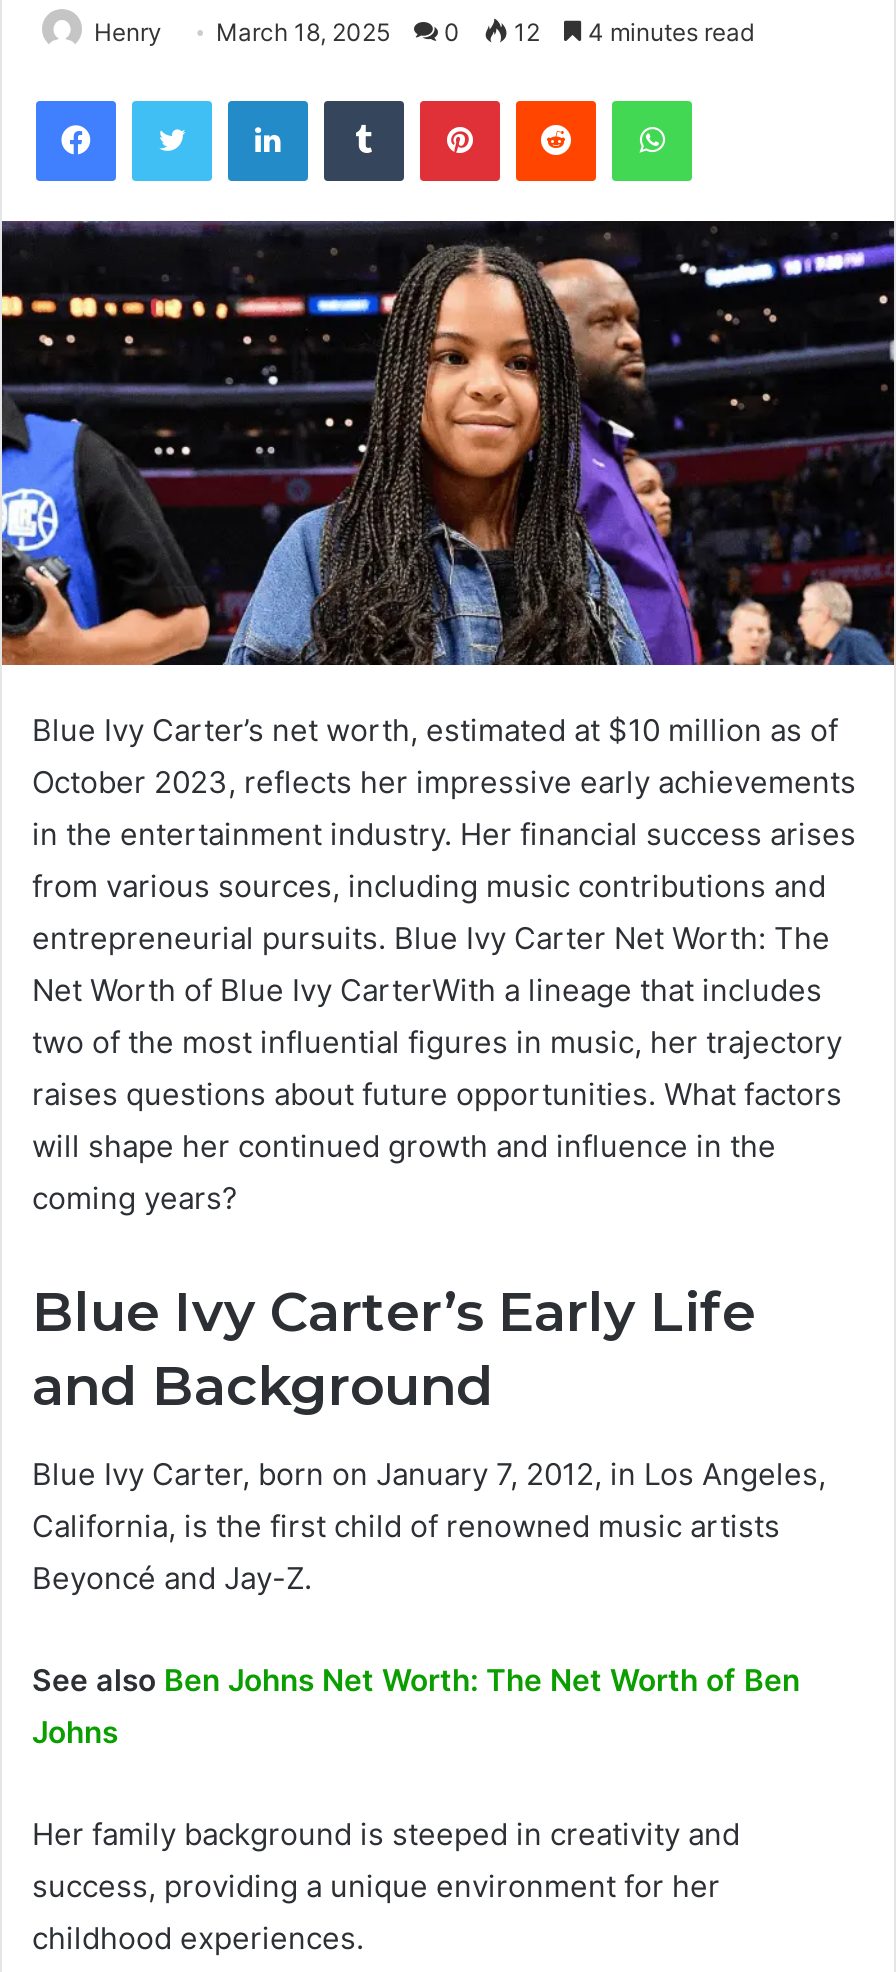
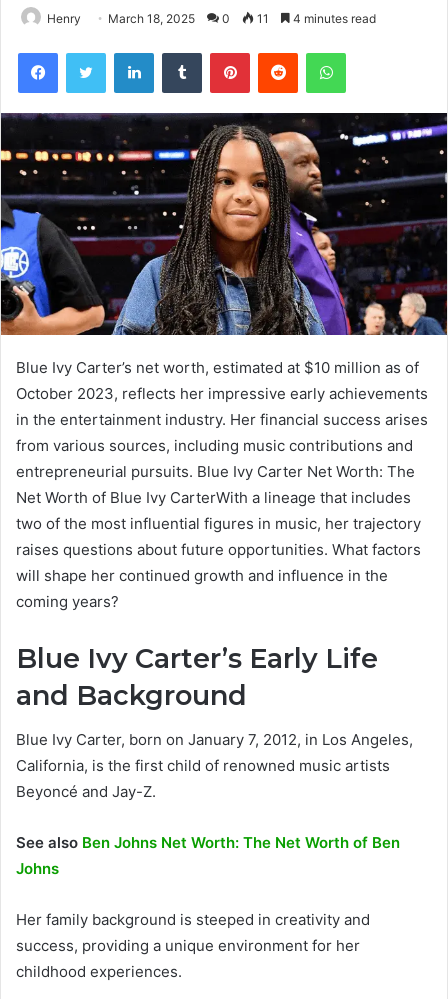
[94,17,754,47] Henry March 18, 2025 0 12 4 minutes read -> [47,11,376,26] Henry March 18, 2025 0 11 4 minutes read

